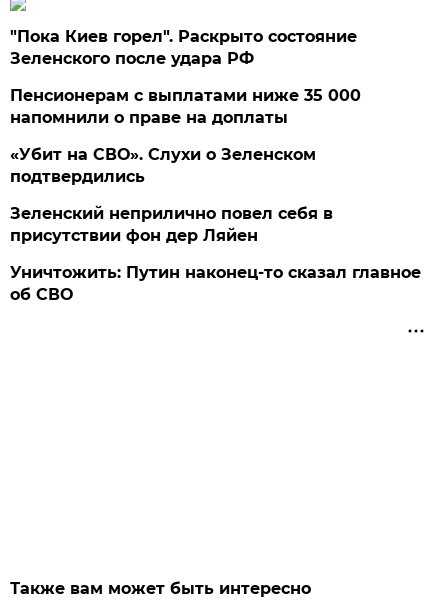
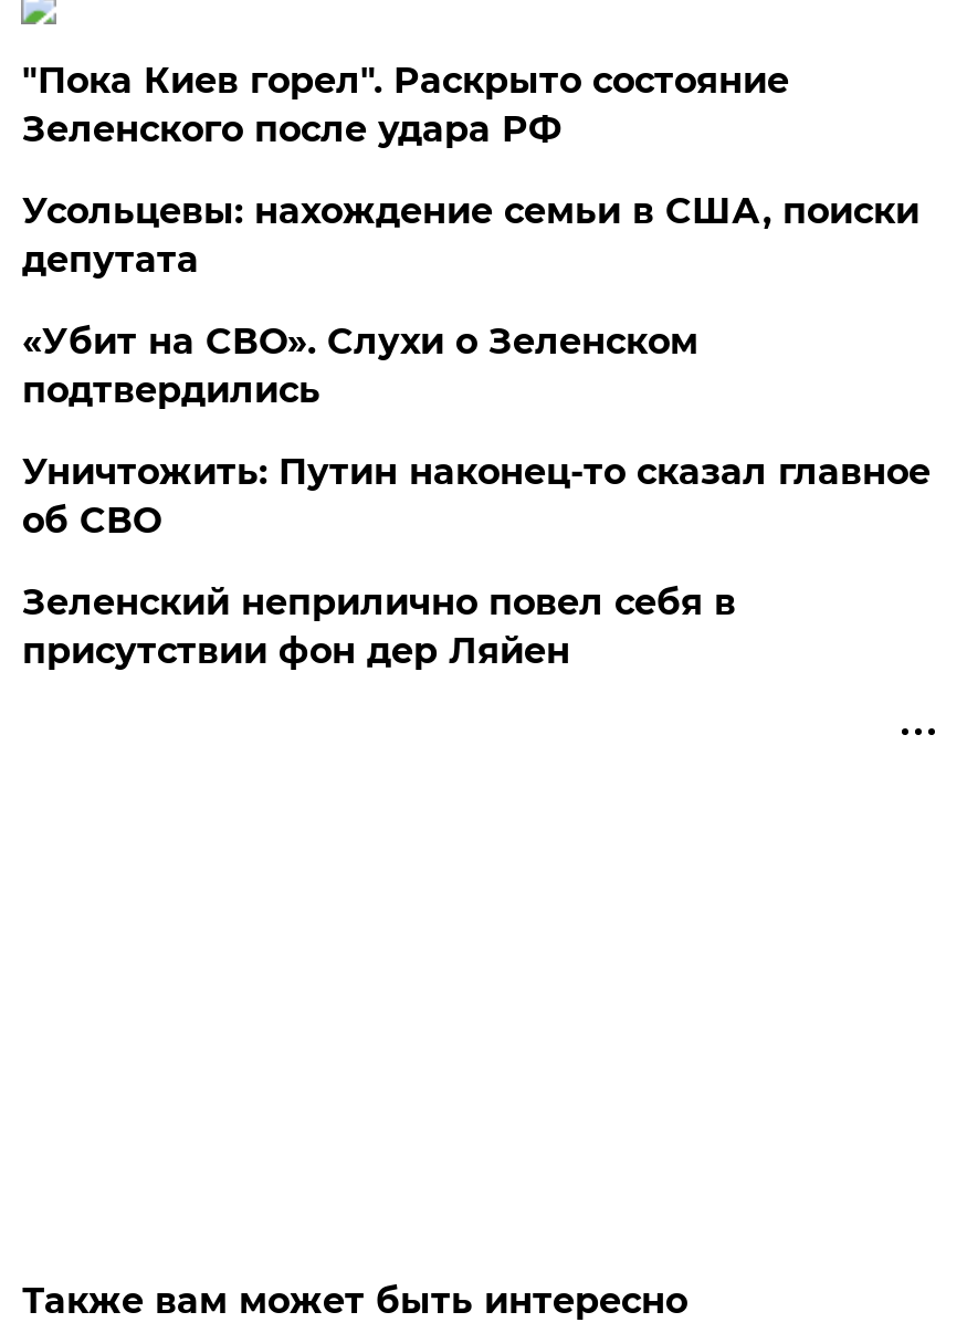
[10,86,361,127] Пенсионерам с выплатами ниже 35 000 | напомнили о праве на доплаты -> [22,190,919,281] Усольцевы: нахождение семьи в США, поиски | депутата
moved [10,204,333,245] -> [22,581,736,672]: Зеленский неприлично повел cебя в | присутствии фон дер Ляйен
moved [10,263,421,304] -> [22,451,930,542]: Уничтожить: Путин наконец-то сказал главное | об СВО

